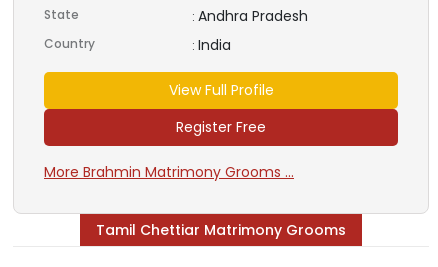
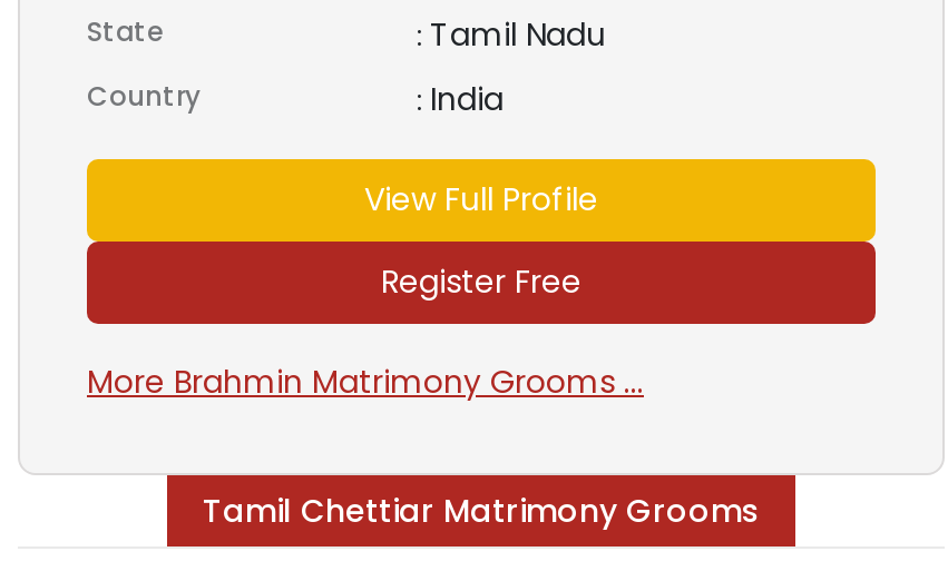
[192,6,308,26] : Andhra Pradesh -> [417,12,606,56] : Tamil Nadu

